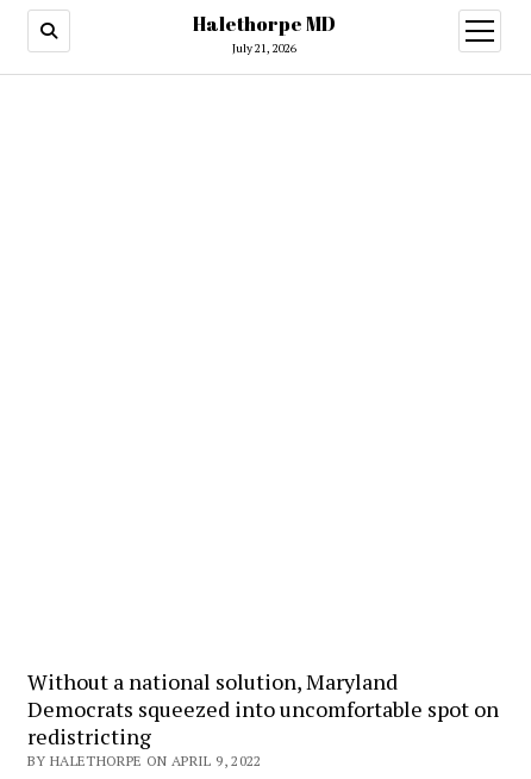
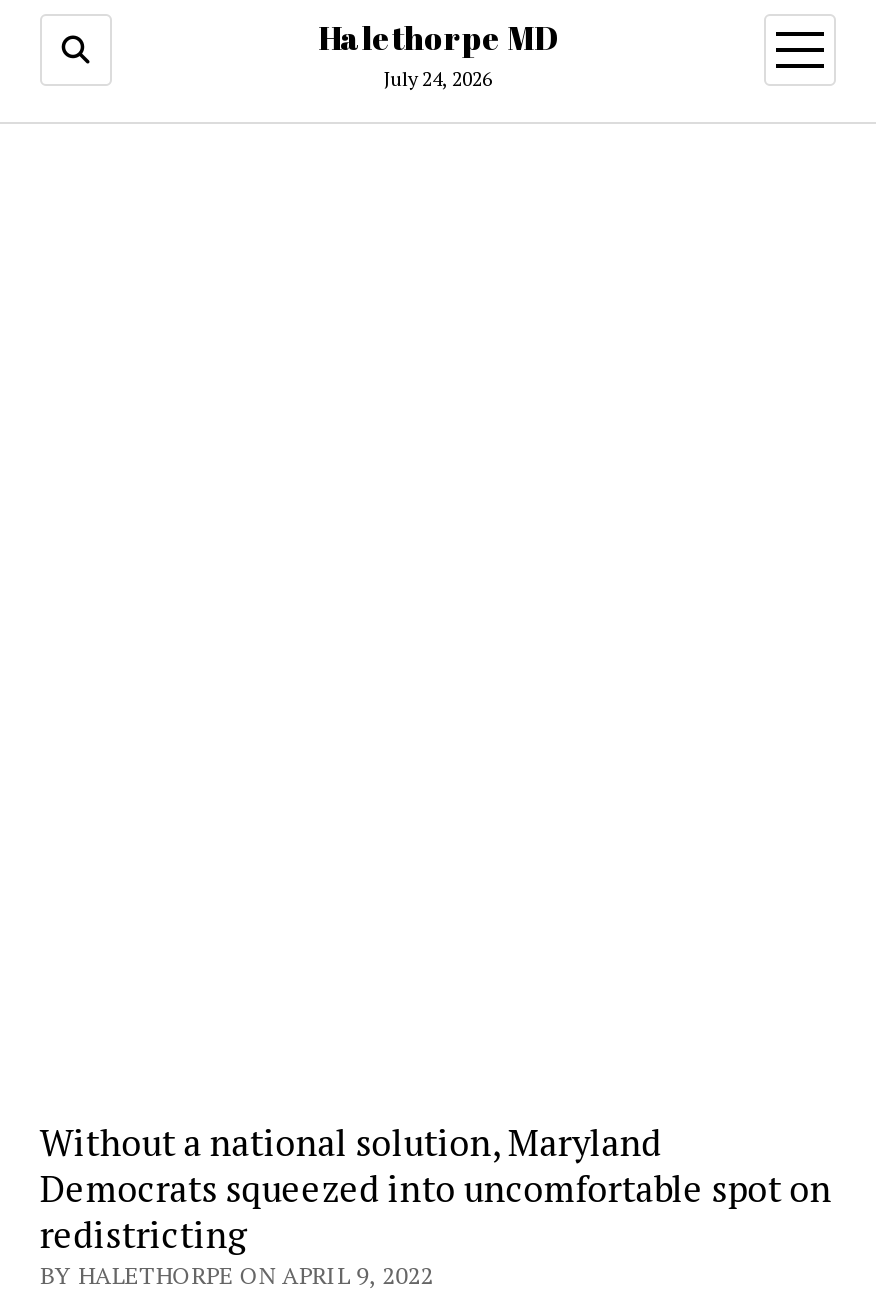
[232,40,296,56] July 21, 2026 -> [384,66,492,92] July 24, 2026

